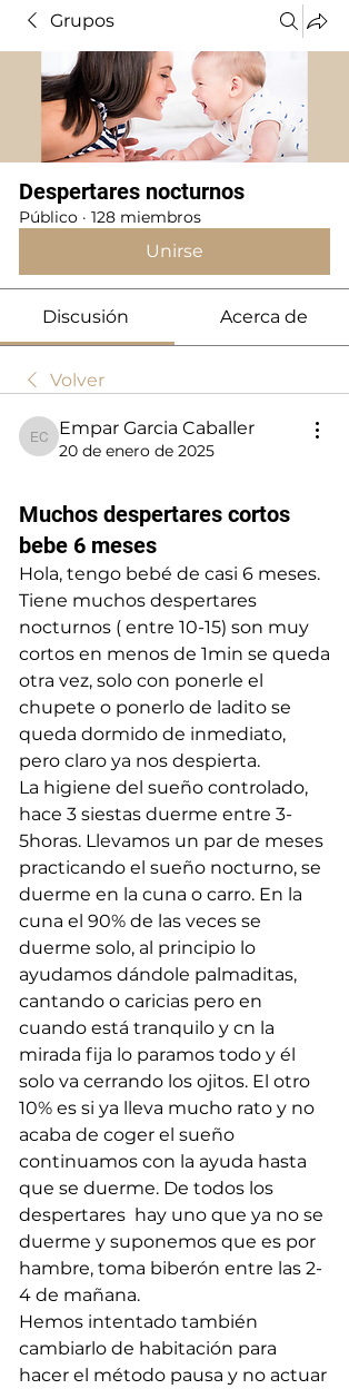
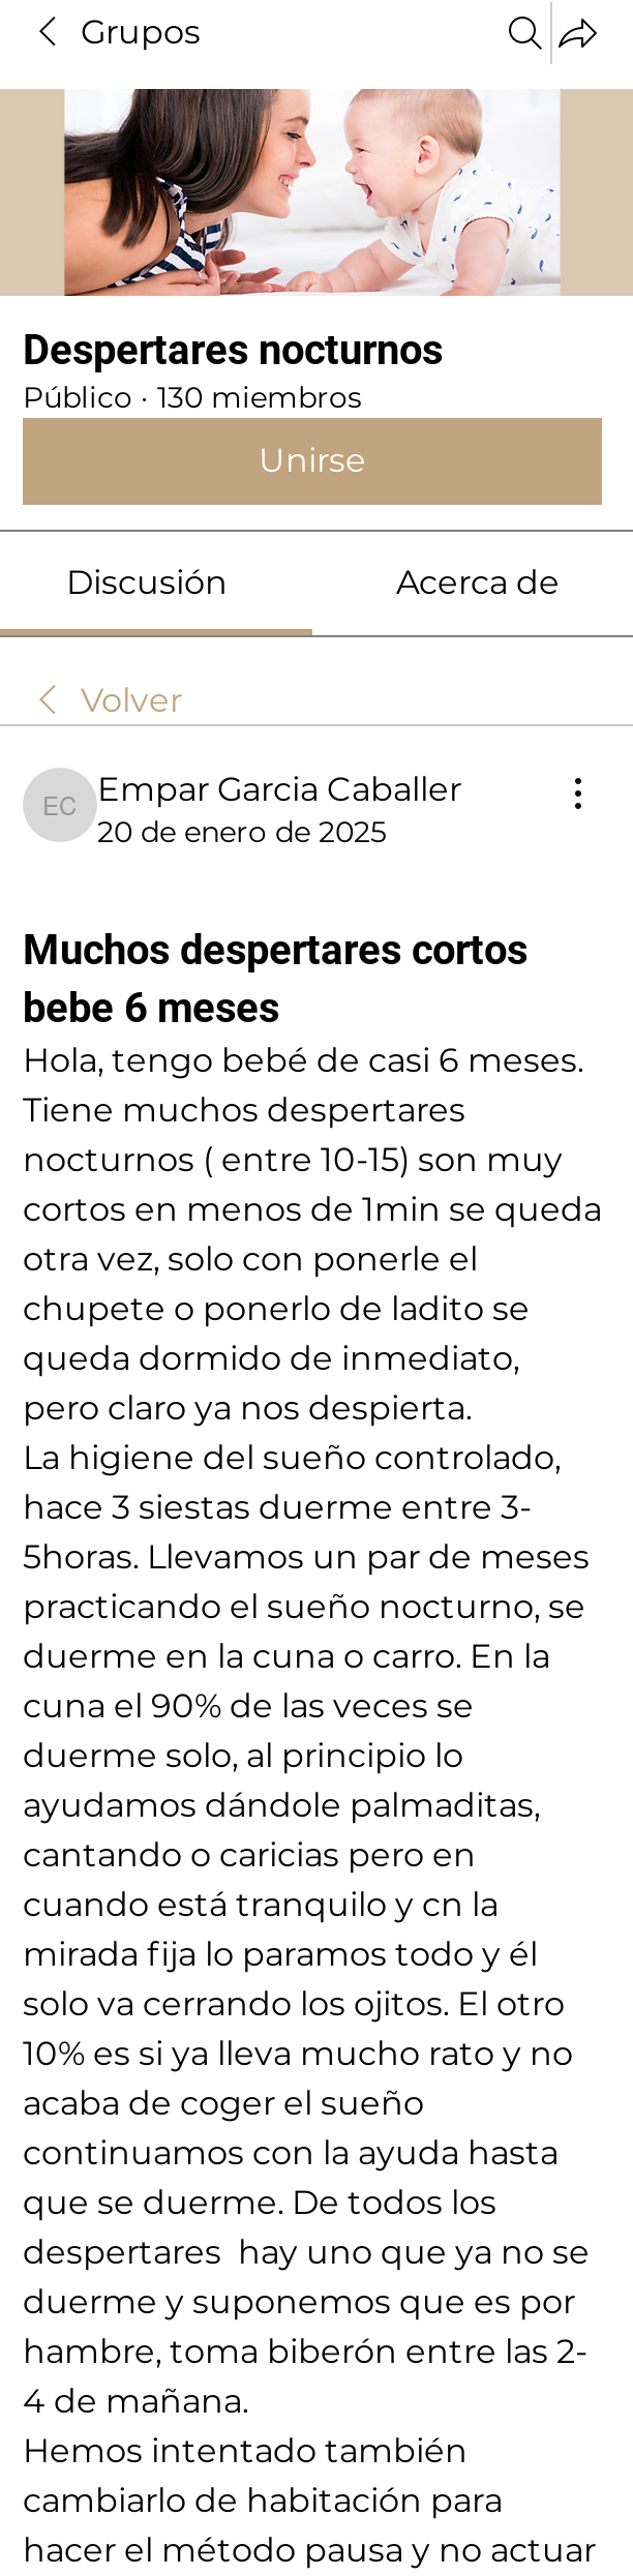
[19,207,201,227] Público · 128 miembros -> [23,379,362,416] Público · 130 miembros

